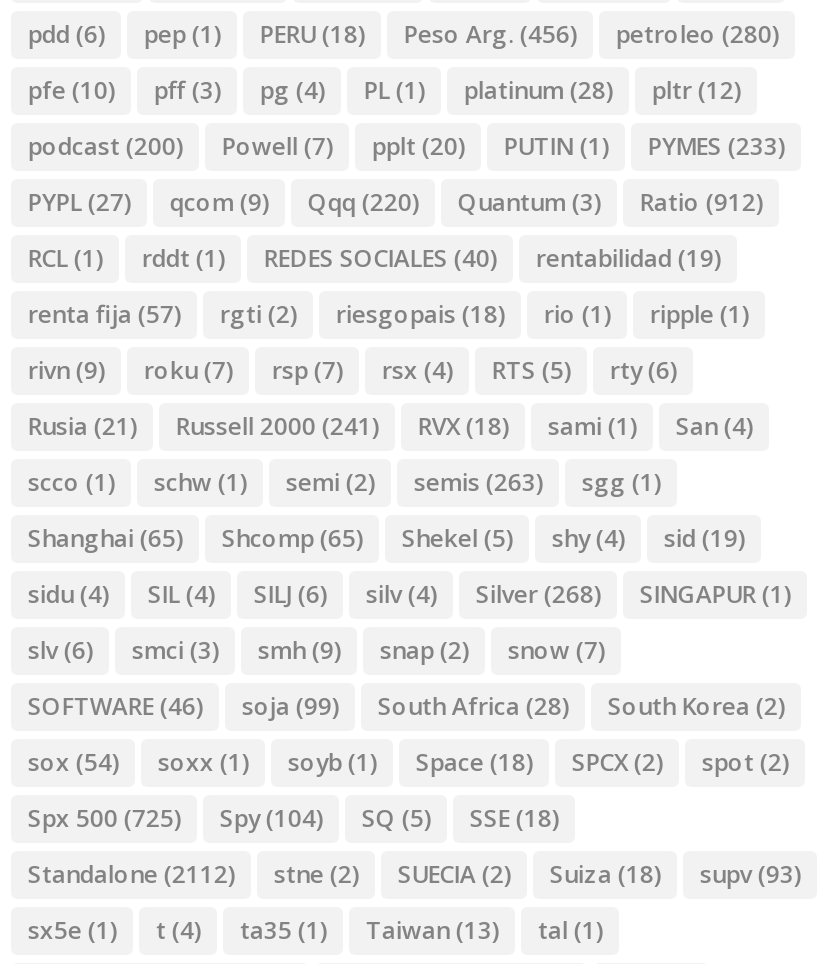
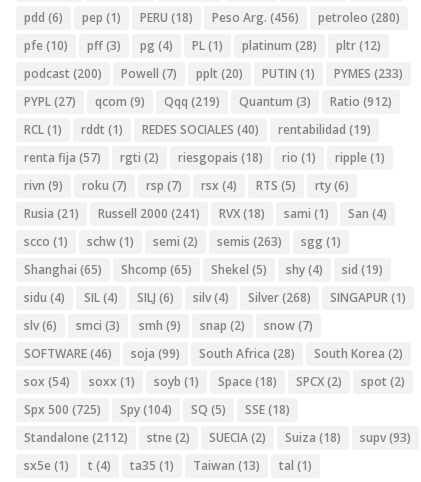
[28,185,764,219] PYPL (27) qcom (9) Qqq (220) Quantum (3) Ratio (912) -> [24,92,392,109] PYPL (27) qcom (9) Qqq (219) Quantum (3) Ratio (912)

